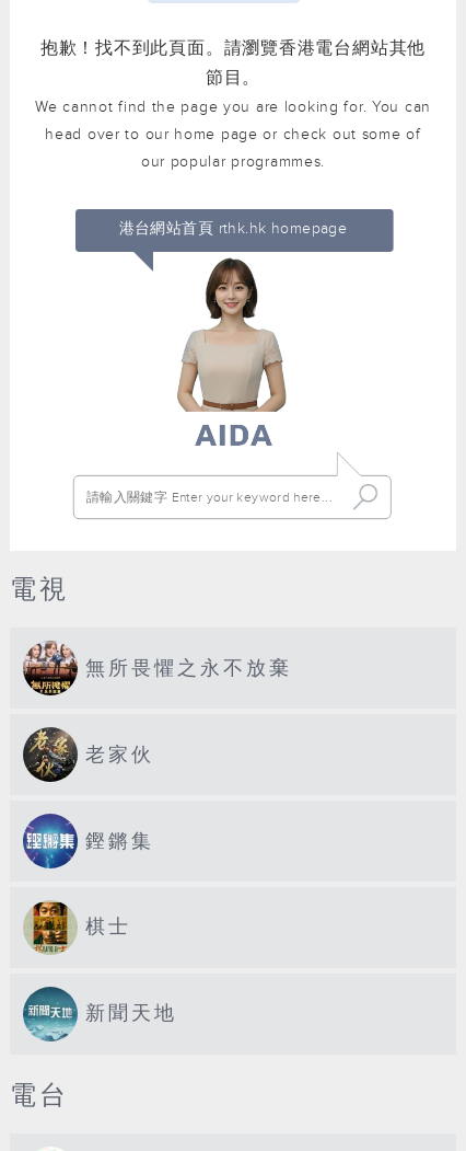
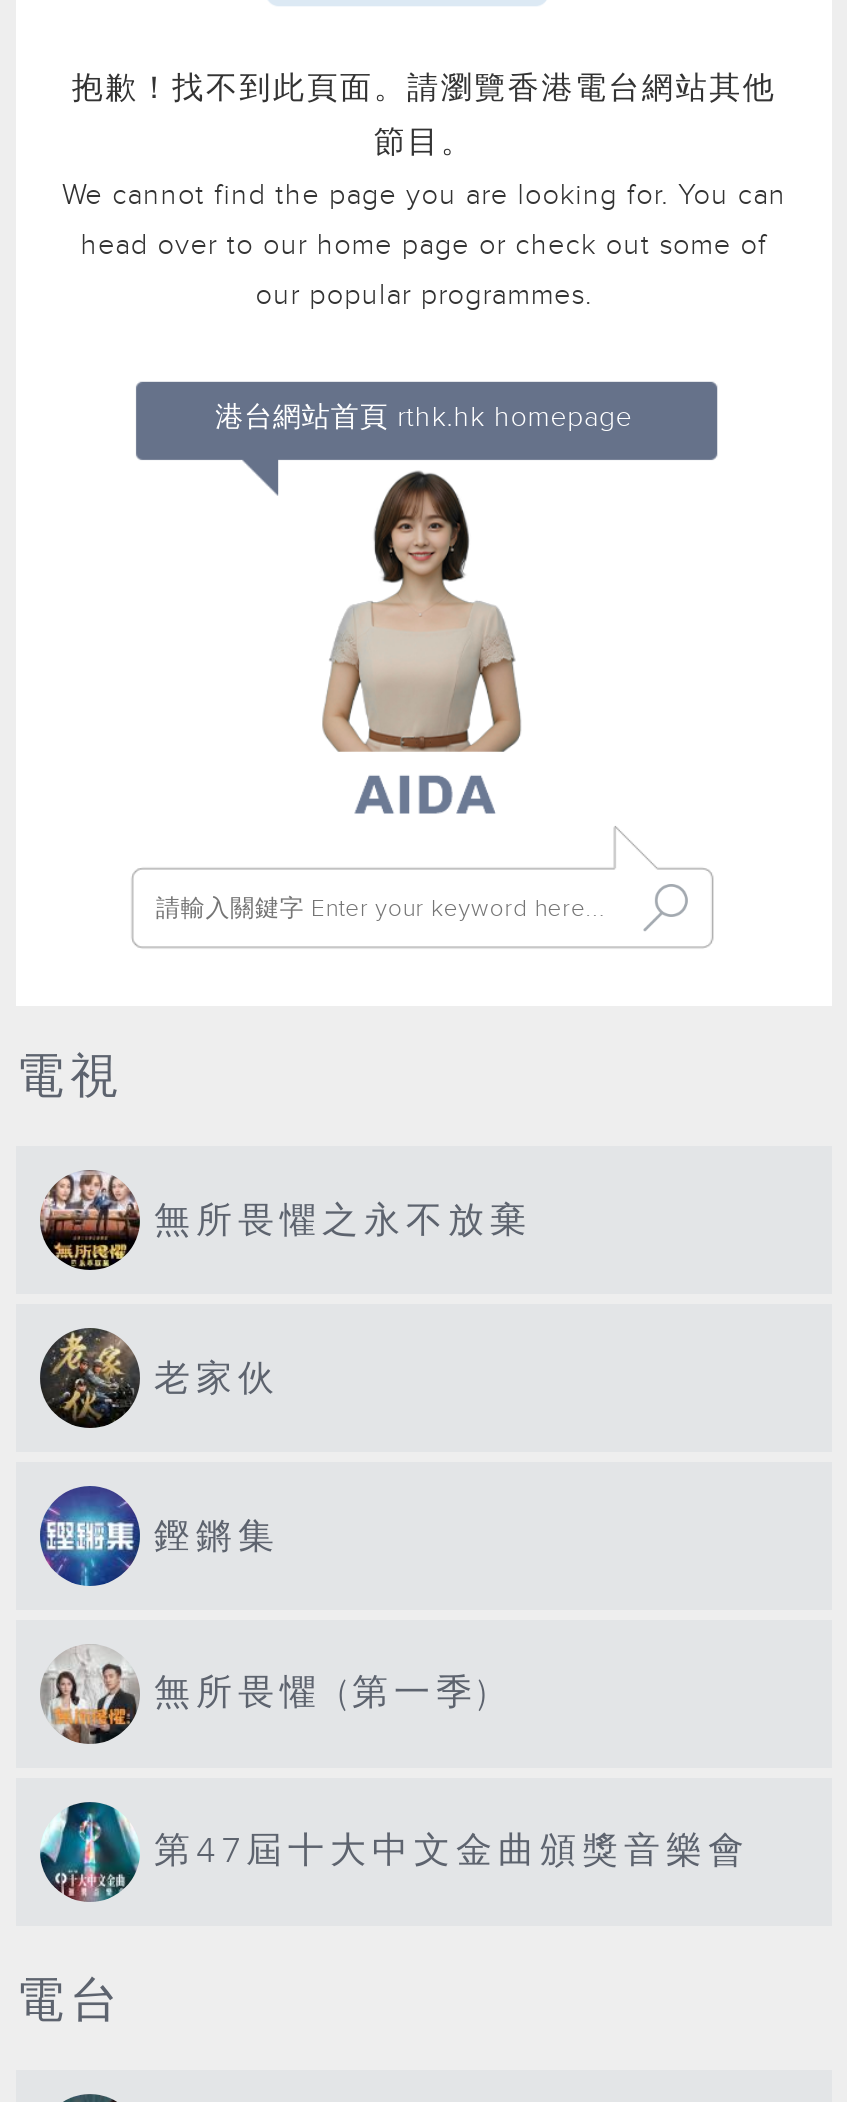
[25,900,131,954] [image] | 棋士 -> [42,1646,492,1744] [image] | 無所畏懼 (第一季)
[22,988,177,1041] [image] | 新聞天地 -> [40,1806,750,1902] [image] | 第47屆十大中文金曲頒獎音樂會

